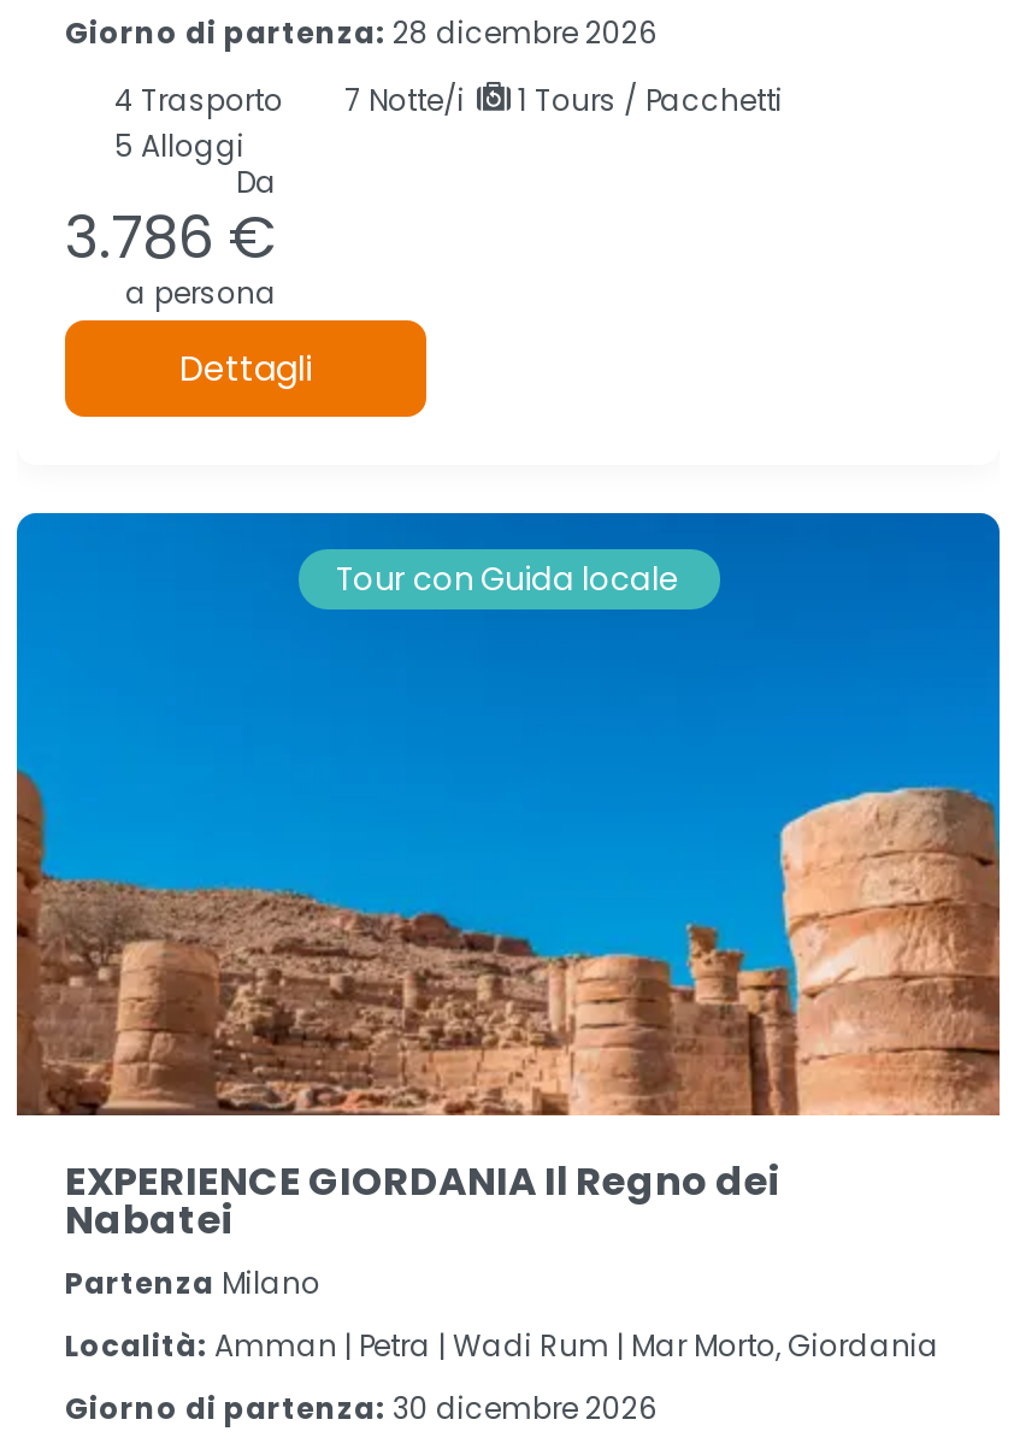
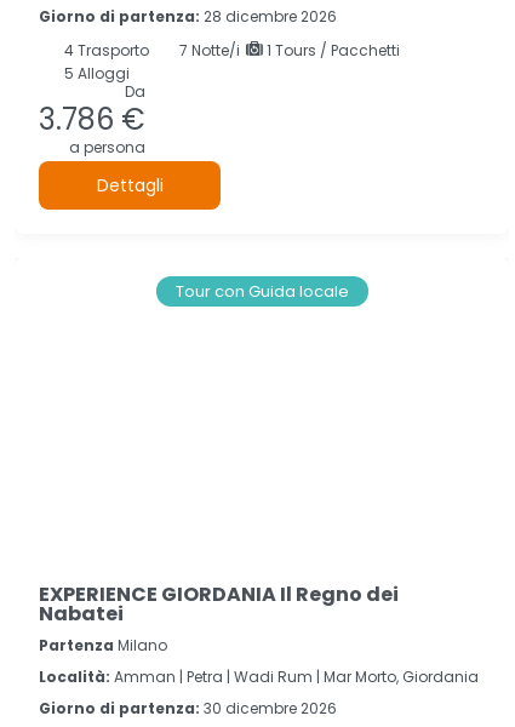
[14,511,1002,1118] [image] -> none

